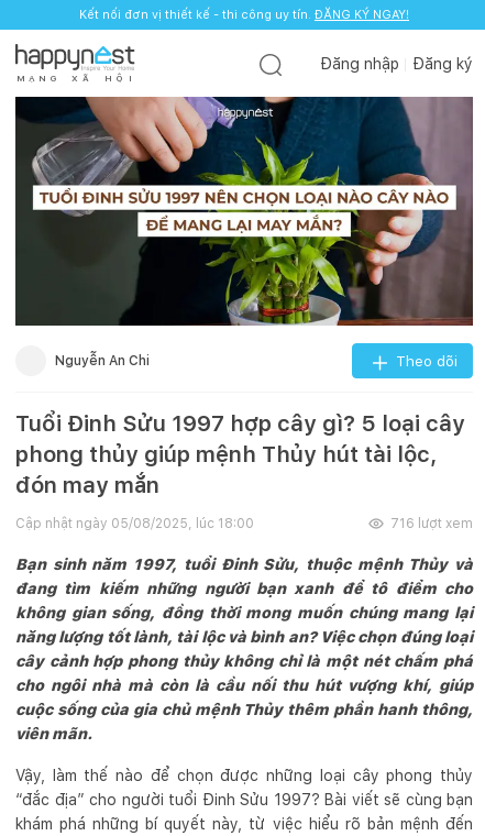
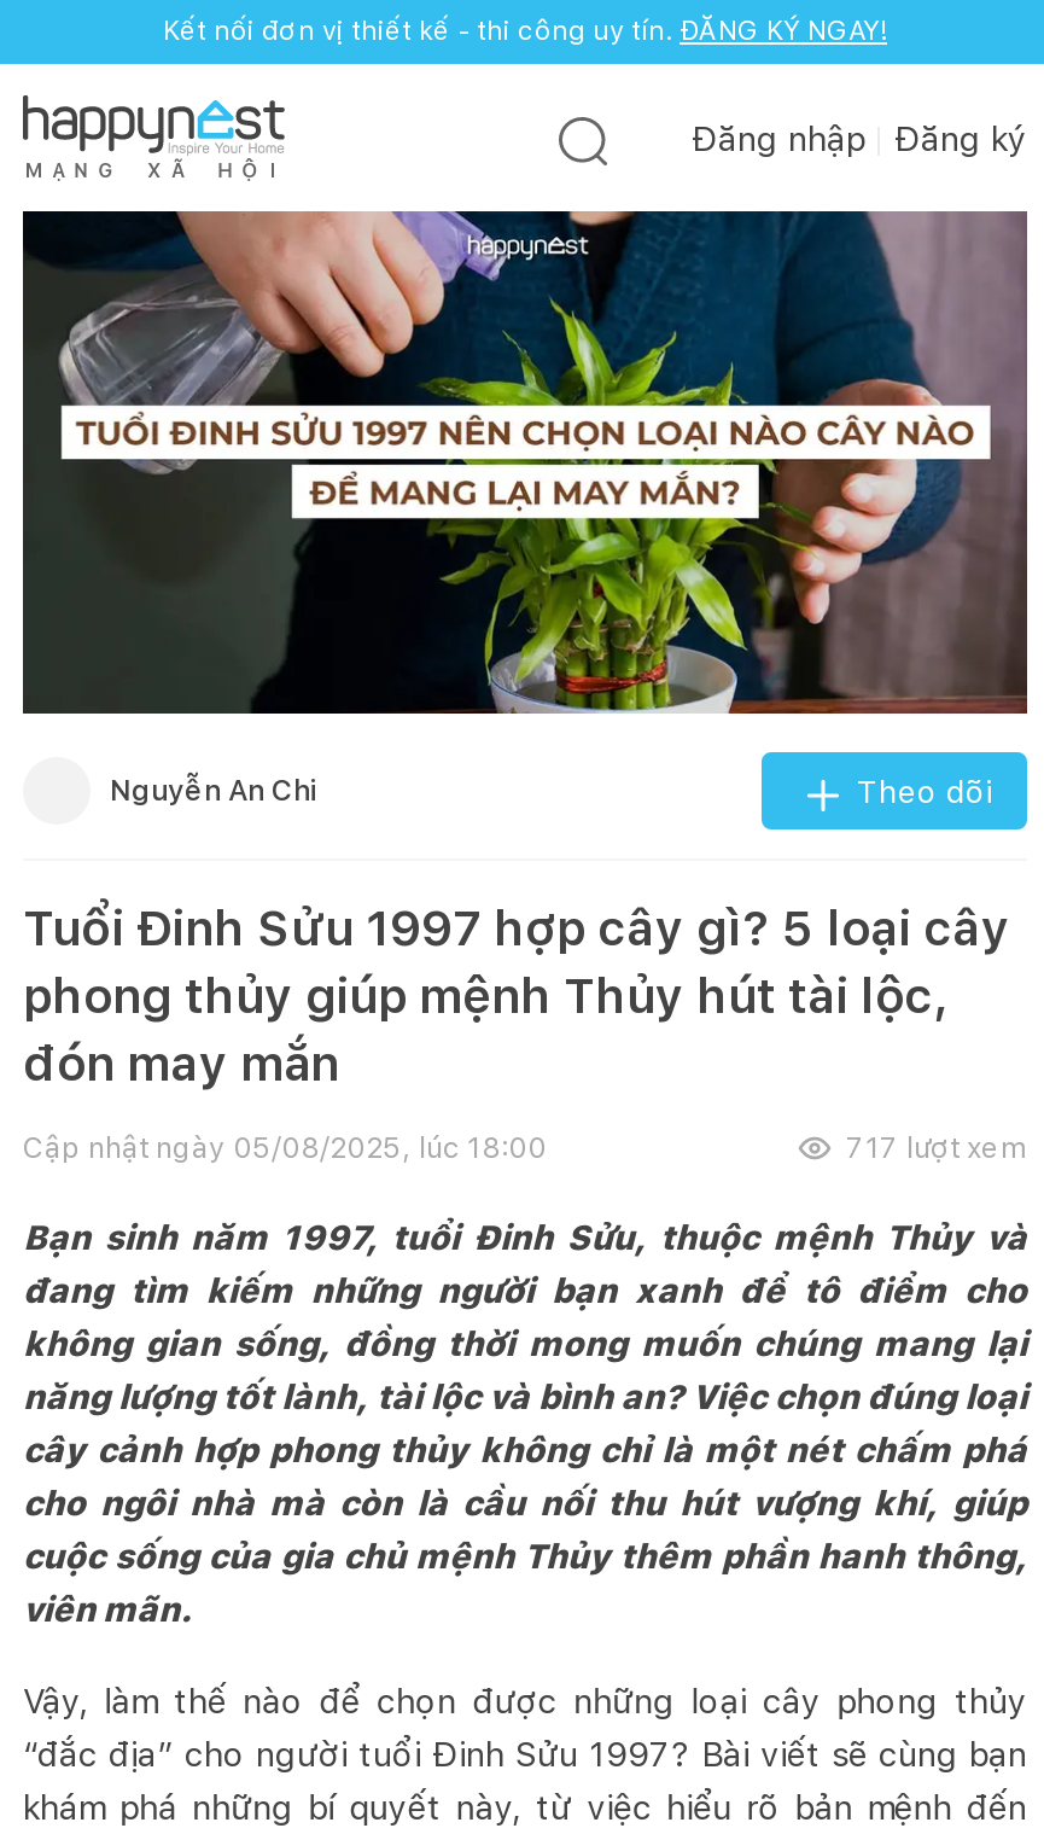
[390,516,473,531] 716 lượt xem -> [846,1131,1027,1165] 717 lượt xem

